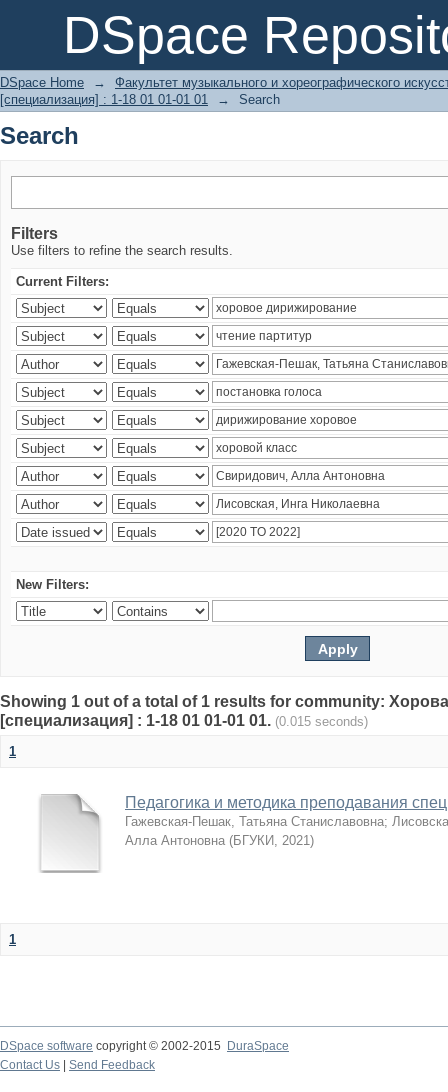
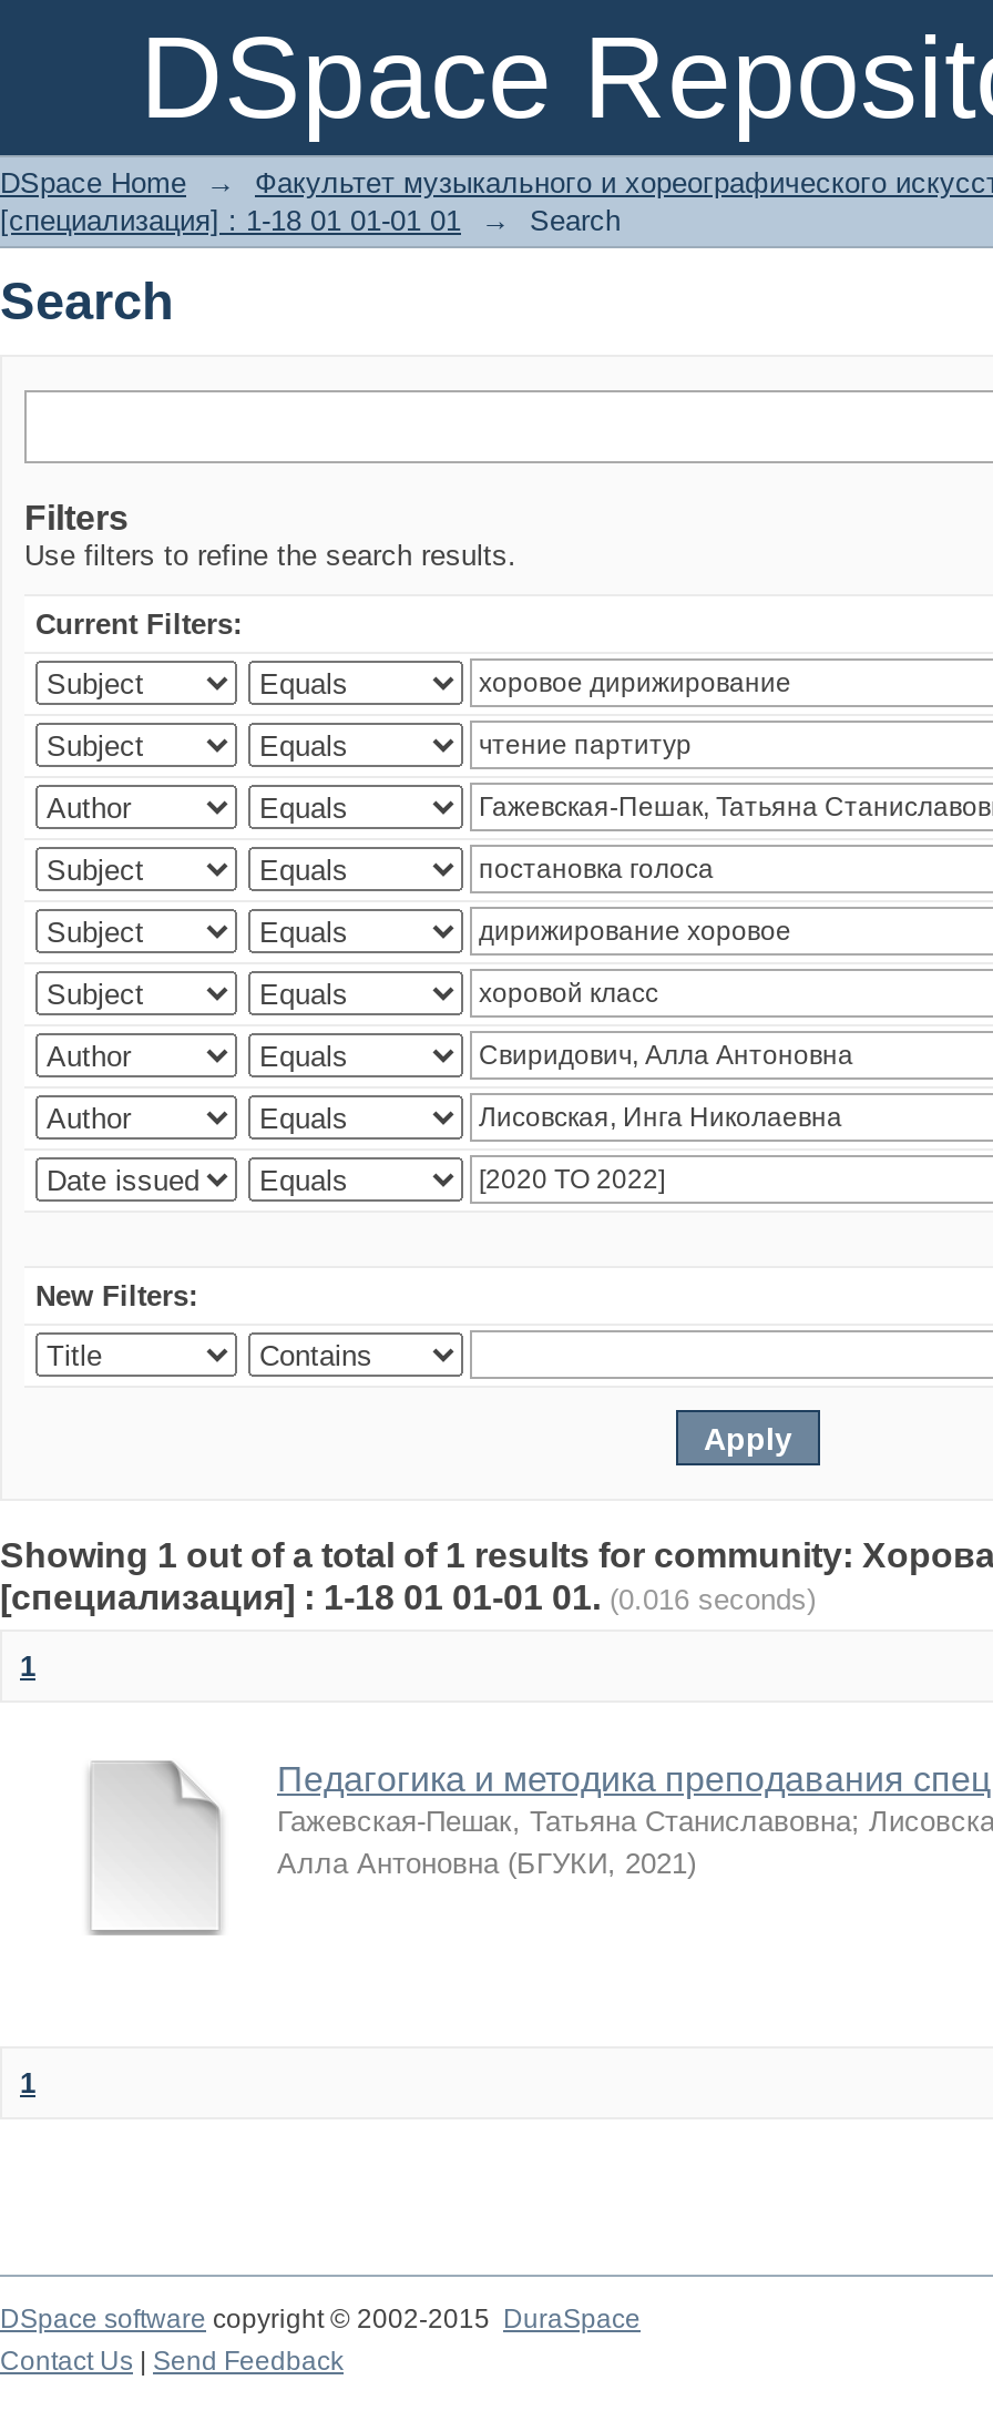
[0,712,368,729] [специализация] : 1-18 01 01-01 01. (0.015 seconds) -> [0,1579,816,1616] [специализация] : 1-18 01 01-01 01. (0.016 seconds)

